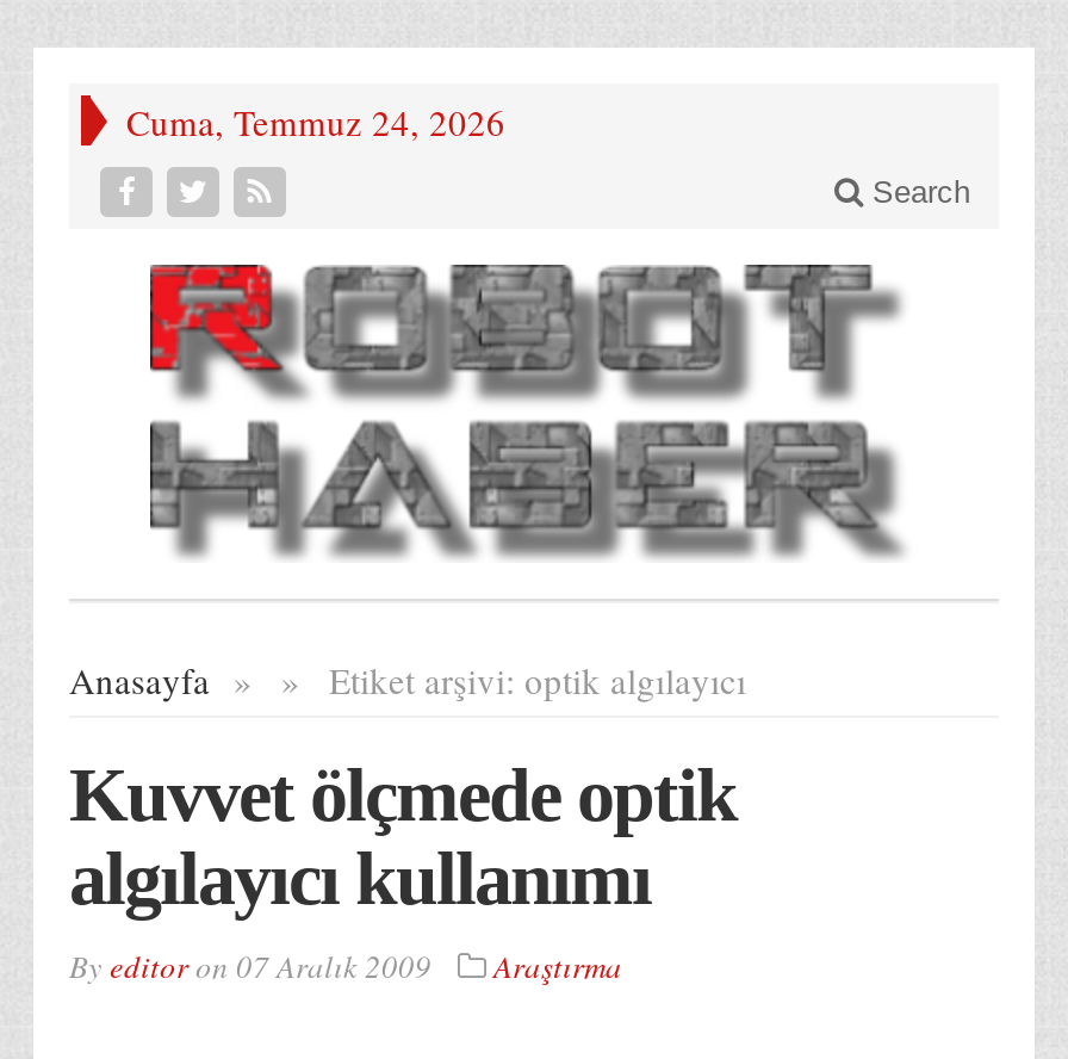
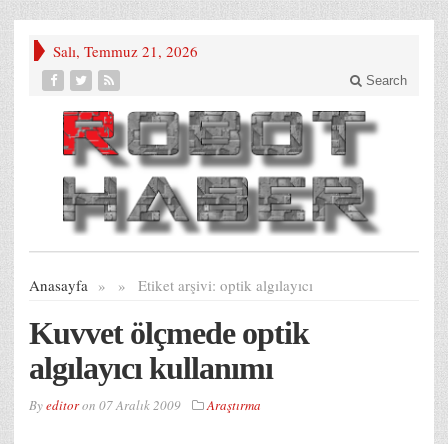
[126,98,505,145] Cuma, Temmuz 24, 2026 -> [53,41,198,61] Salı, Temmuz 21, 2026

